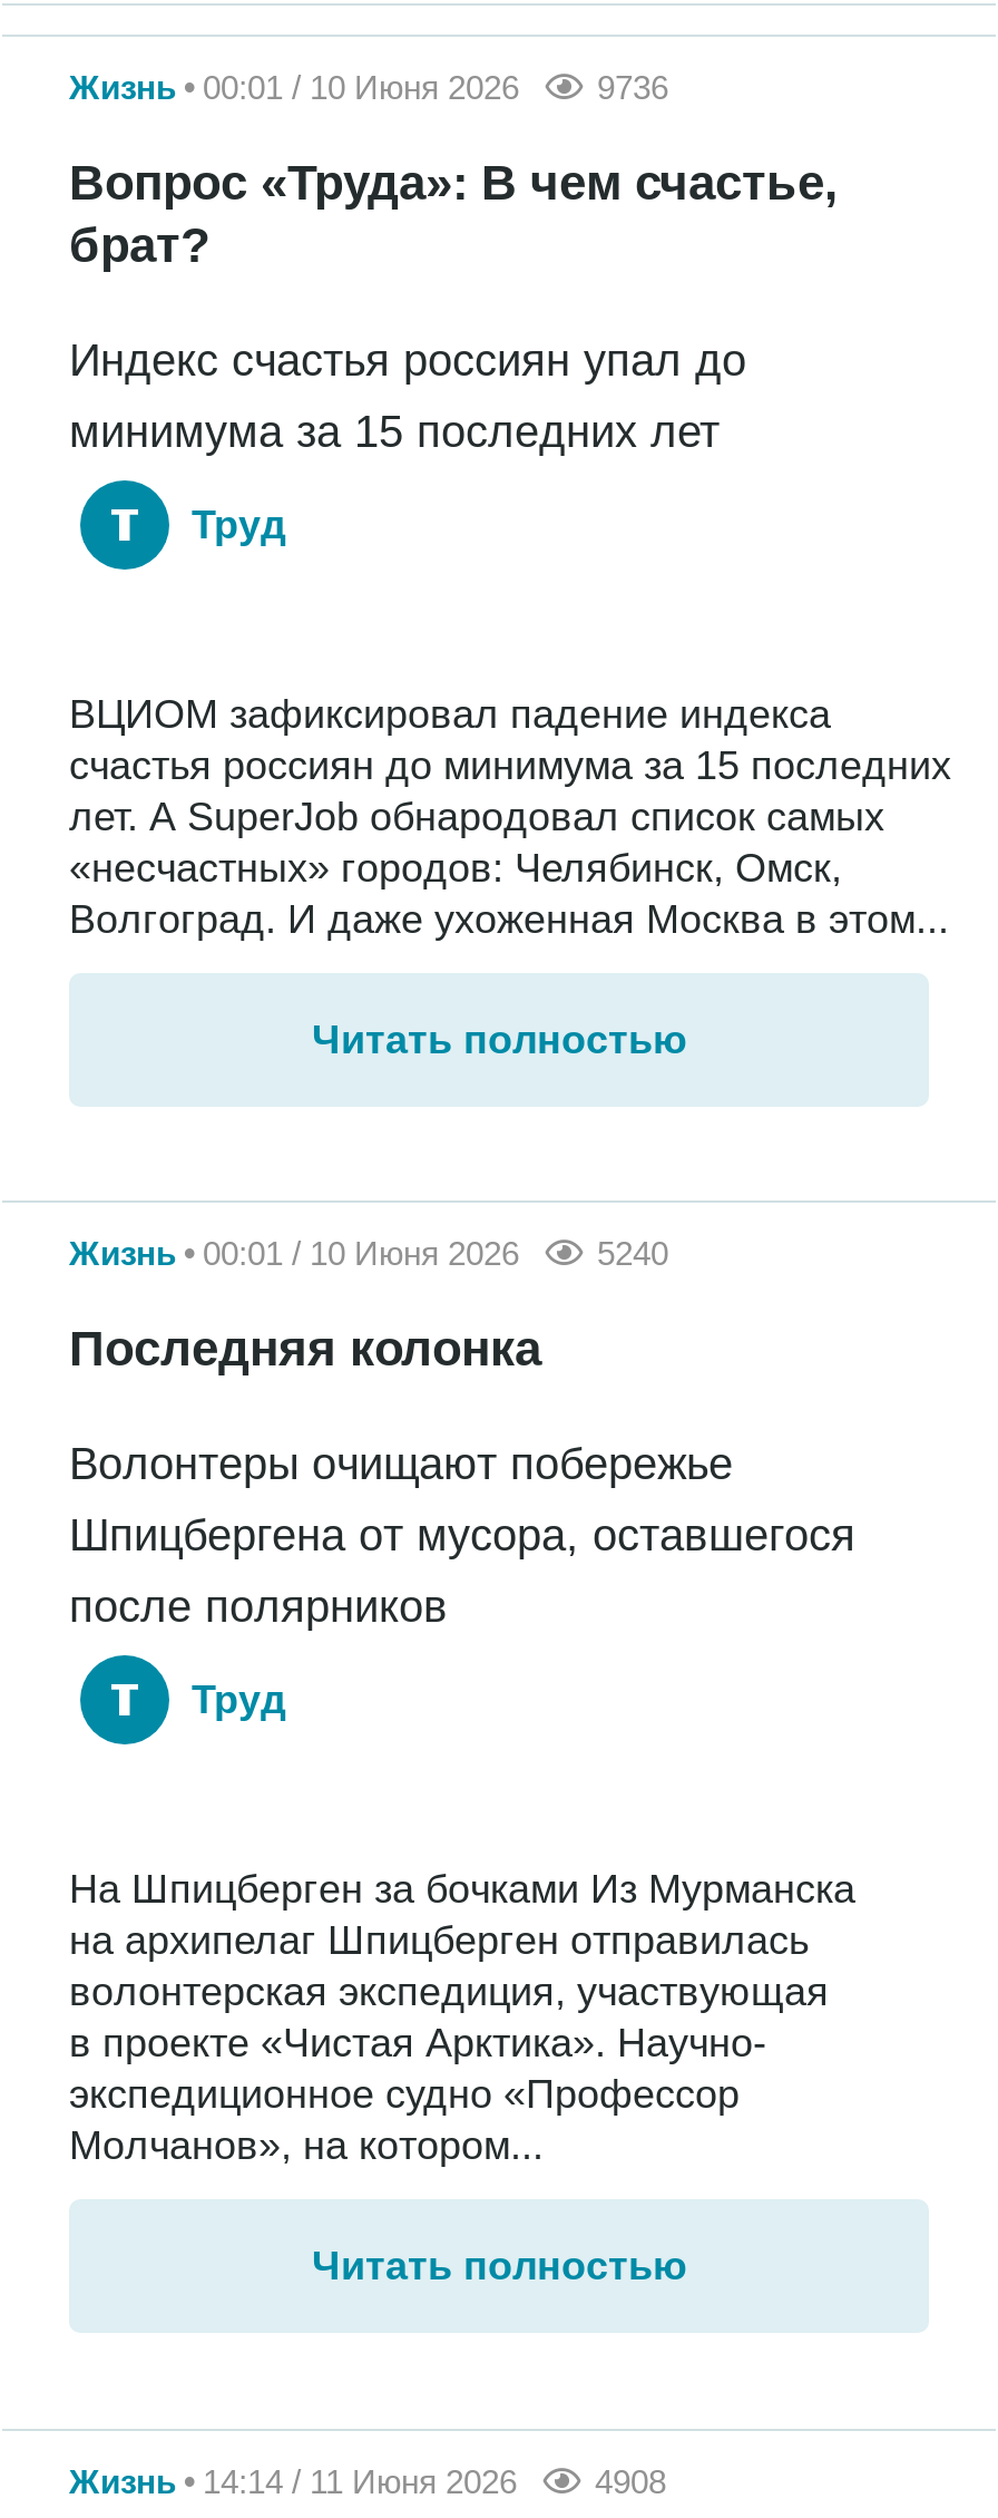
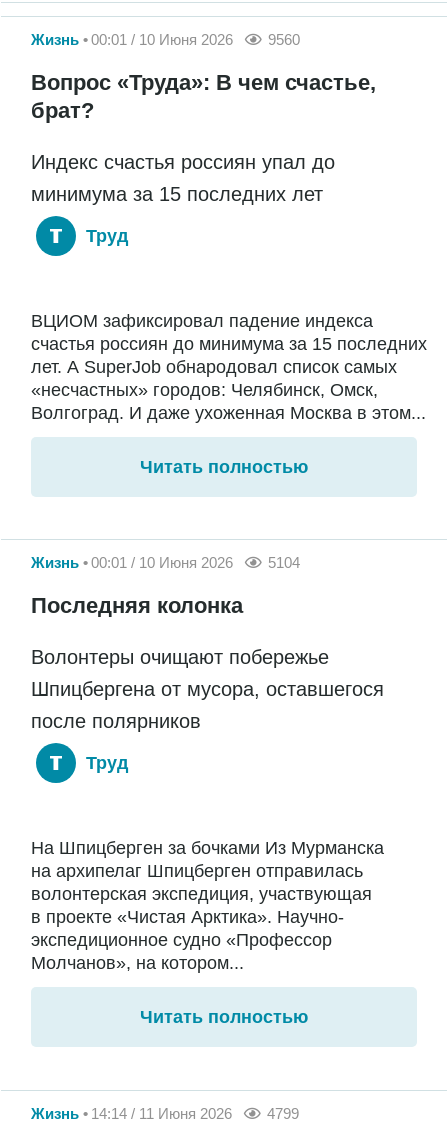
[597,68,668,106] 9736 -> [268,31,300,48] 9560
[597,1235,668,1273] 5240 -> [268,554,300,571] 5104
[595,2461,666,2499] 4908 -> [267,1105,299,1122] 4799

